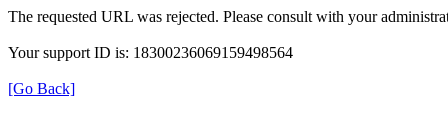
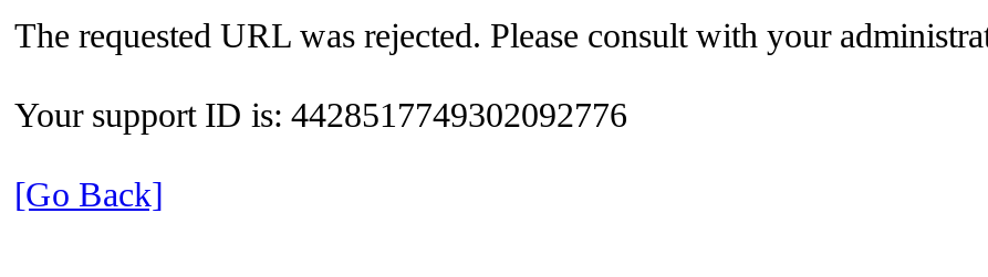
[8,44,293,61] Your support ID is: 18300236069159498564 -> [14,96,627,134] Your support ID is: 4428517749302092776

